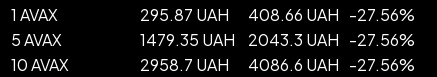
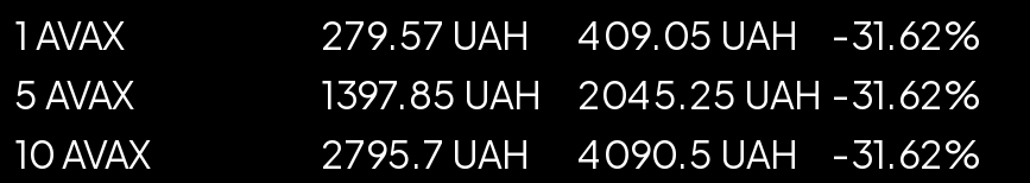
[140,3,415,24] 295.87 UAH | 408.66 UAH -27.56% -> [321,8,981,58] 279.57 UAH | 409.05 UAH | -31.62%
[140,28,235,49] 1479.35 UAH -> [321,68,542,118] 1397.85 UAH
[248,28,415,49] 2043.3 UAH -27.56% -> [577,68,981,118] 2045.25 UAH -31.62%
[140,53,415,74] 2958.7 UAH | 4086.6 UAH -27.56% -> [321,127,981,177] 2795.7 UAH | 4090.5 UAH | -31.62%

